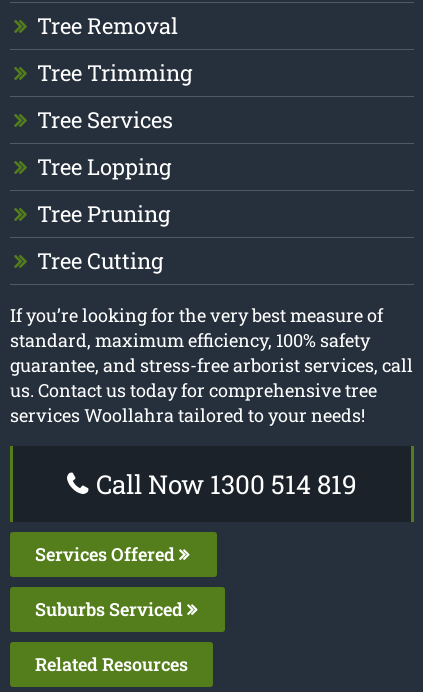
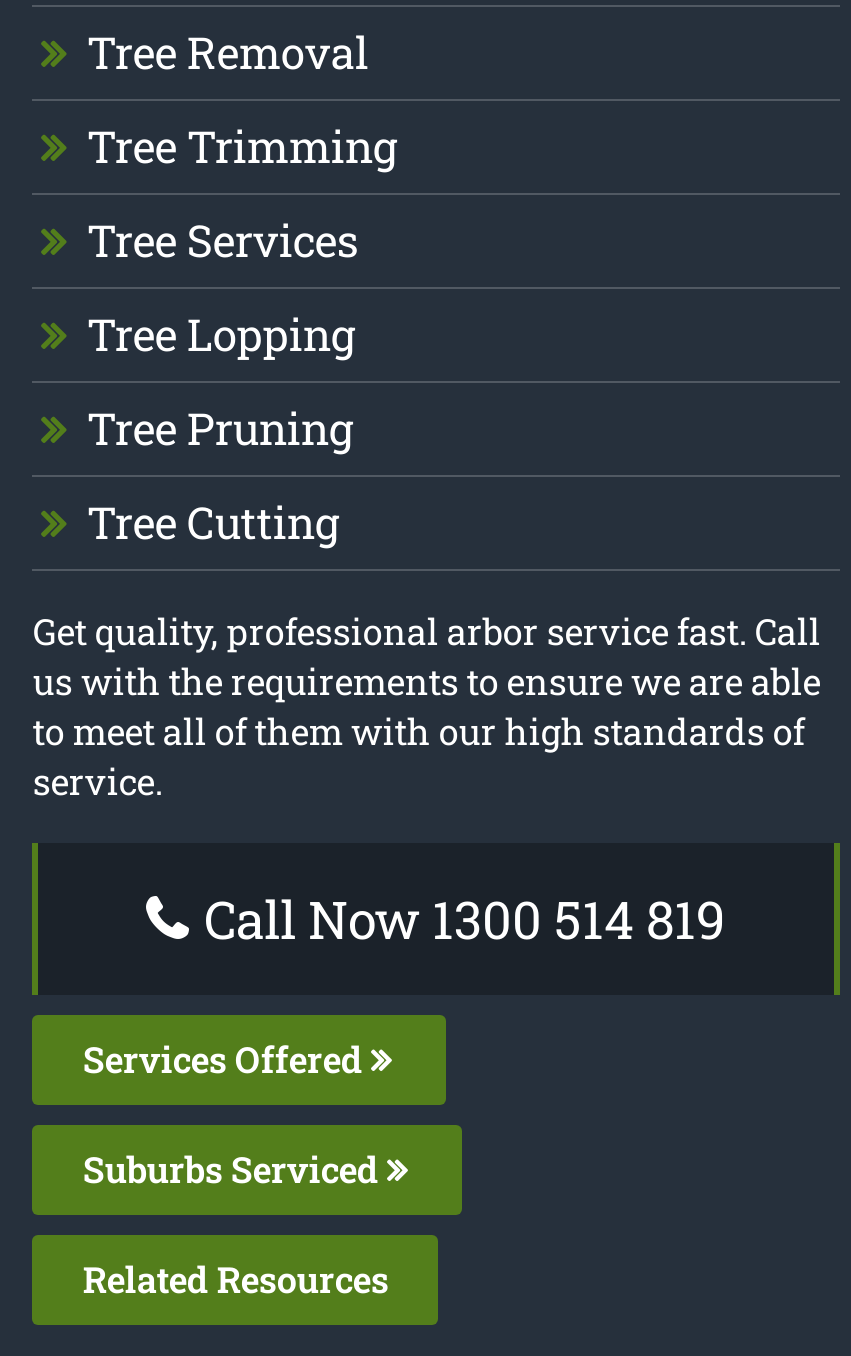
[10,303,413,427] If you’re looking for the very best measure of | standard, maximum efficiency, 100% safety | guarantee, and stress-free arborist services, call | us. Contact us today for comprehensive tree | services Woollahra tailored to your needs! -> [33,608,821,806] Get quality, professional arbor service fast. Call | us with the requirements to ensure we are able | to meet all of them with our high standards of | service.

